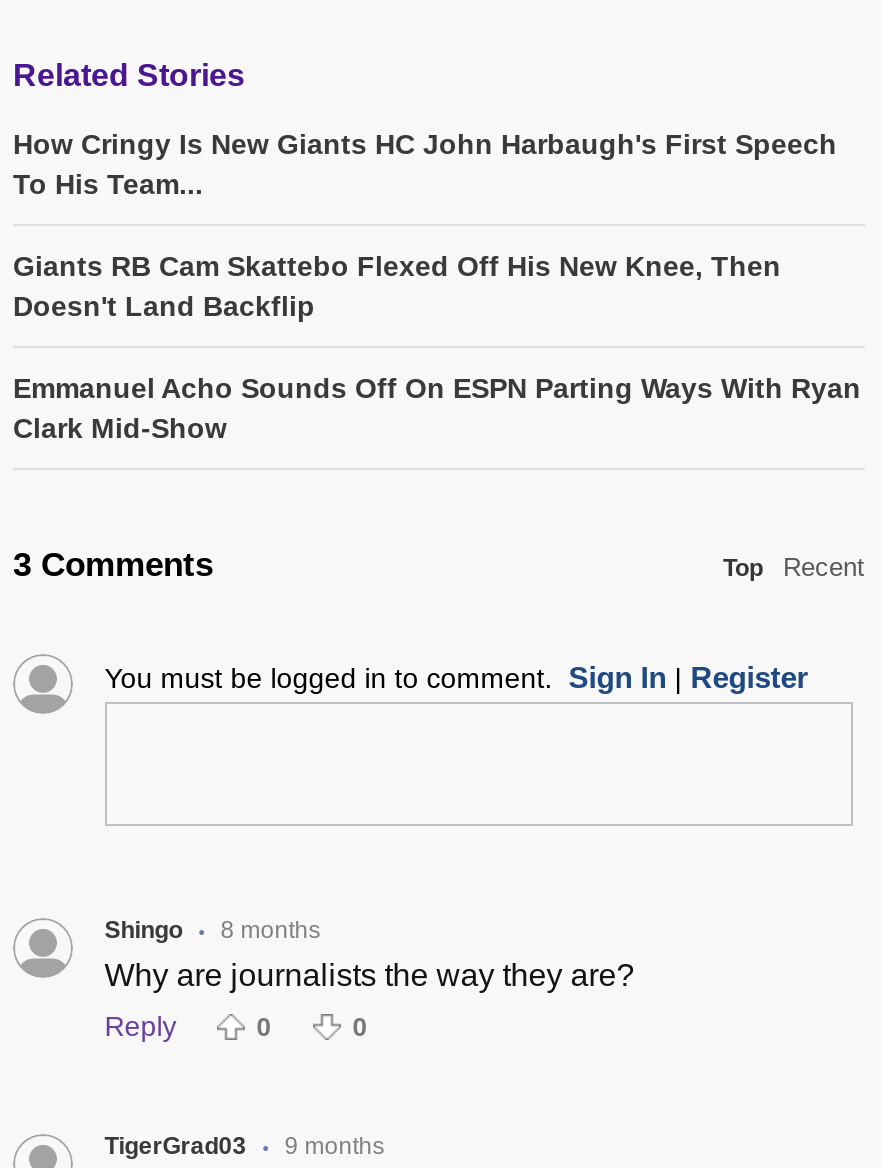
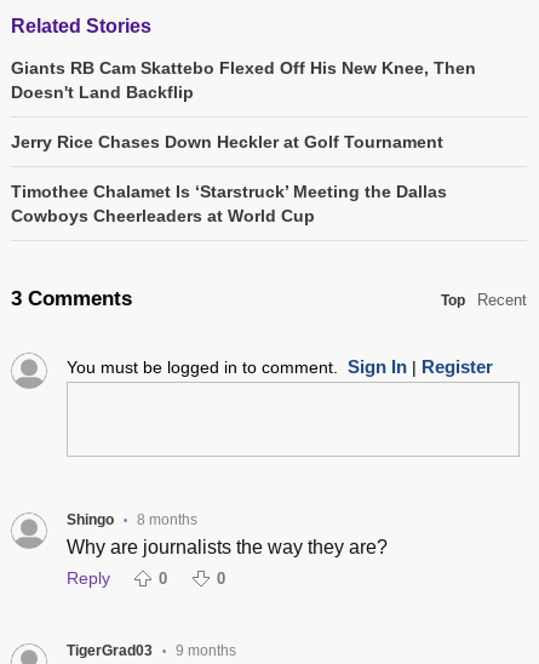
[13,128,837,200] How Cringy Is New Giants HC John Harbaugh's First Speech | To His Team... -> none
moved [13,250,781,322] -> [11,58,476,102]: Giants RB Cam Skattebo Flexed Off His New Knee, Then | Doesn't Land Backflip
[13,372,861,444] Emmanuel Acho Sounds Off On ESPN Parting Ways With Ryan | Clark Mid-Show -> [11,132,447,225] Jerry Rice Chases Down Heckler at Golf Tournament | Timothee Chalamet Is ‘Starstruck’ Meeting the Dallas | Cowboys Cheerleaders at World Cup

